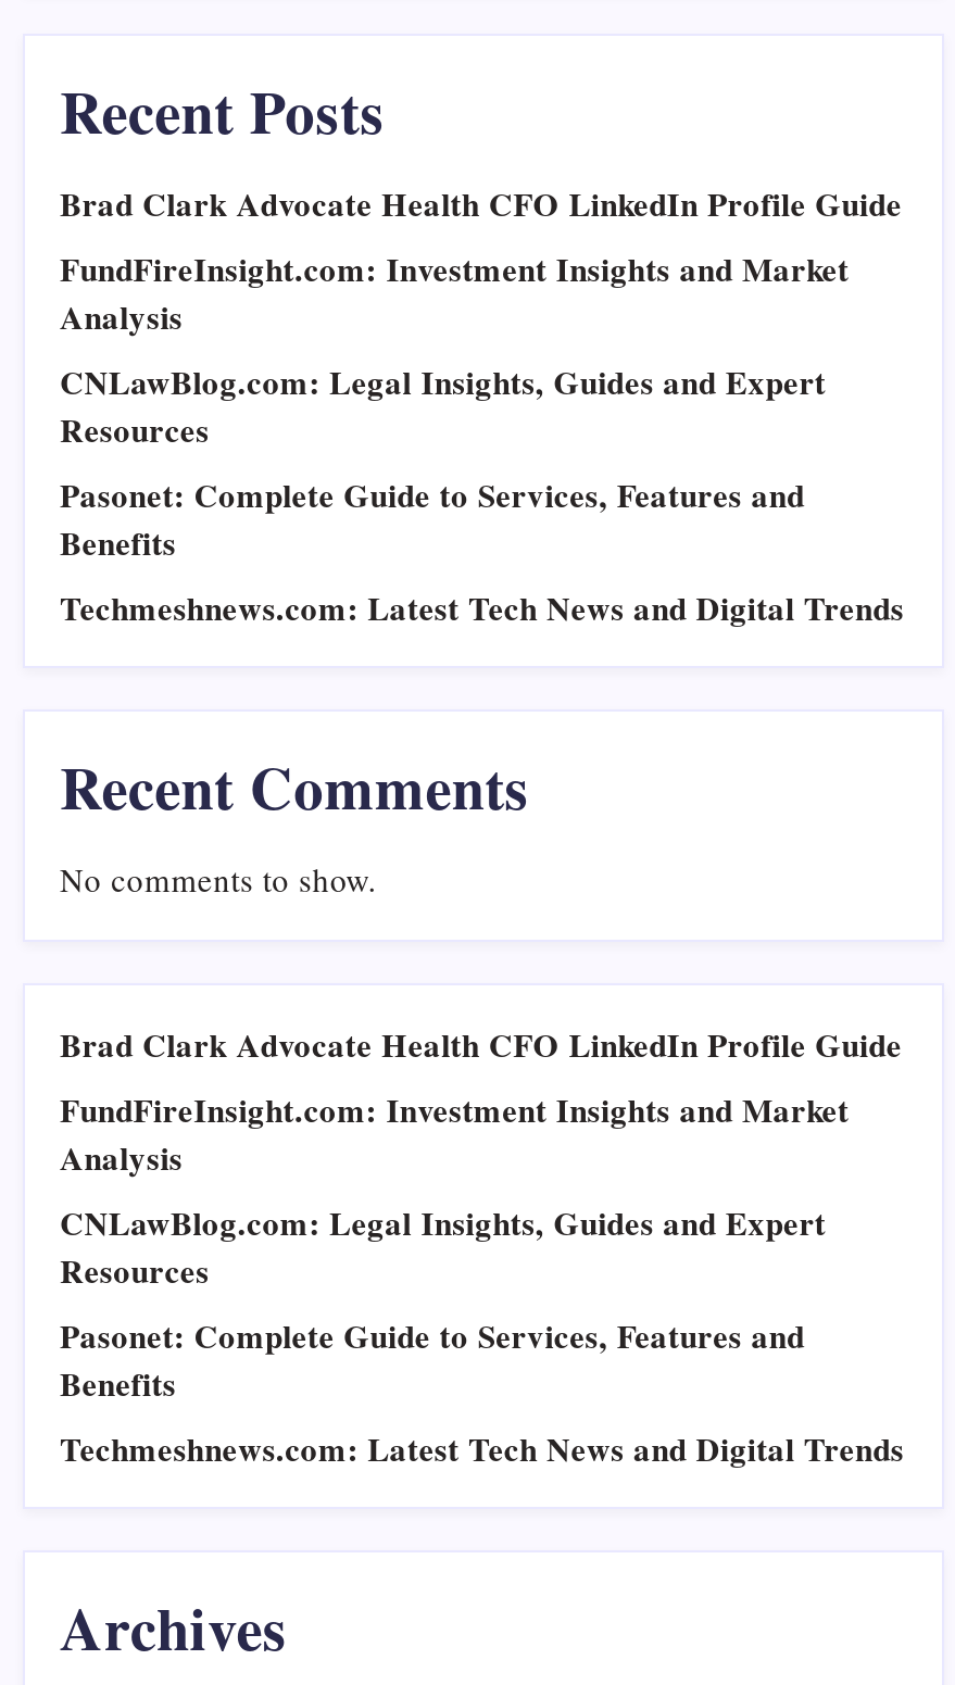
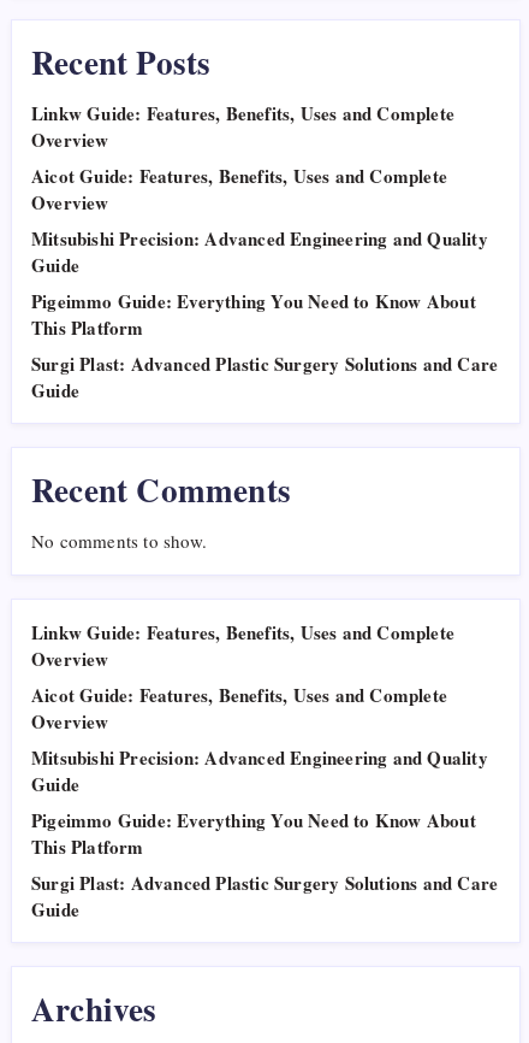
[60,179,904,631] Brad Clark Advocate Health CFO LinkedIn Profile Guide | FundFireInsight.com: Investment Insights and Market | Analysis | CNLawBlog.com: Legal Insights, Guides and Expert | Resources | Pasonet: Complete Guide to Services, Features and | Benefits | Techmeshnews.com: Latest Tech News and Digital Trends -> [31,100,498,403] Linkw Guide: Features, Benefits, Uses and Complete | Overview | Aicot Guide: Features, Benefits, Uses and Complete | Overview | Mitsubishi Precision: Advanced Engineering and Quality | Guide | Pigeimmo Guide: Everything You Need to Know About | This Platform | Surgi Plast: Advanced Plastic Surgery Solutions and Care | Guide
[60,1021,904,1473] Brad Clark Advocate Health CFO LinkedIn Profile Guide | FundFireInsight.com: Investment Insights and Market | Analysis | CNLawBlog.com: Legal Insights, Guides and Expert | Resources | Pasonet: Complete Guide to Services, Features and | Benefits | Techmeshnews.com: Latest Tech News and Digital Trends -> [31,619,498,923] Linkw Guide: Features, Benefits, Uses and Complete | Overview | Aicot Guide: Features, Benefits, Uses and Complete | Overview | Mitsubishi Precision: Advanced Engineering and Quality | Guide | Pigeimmo Guide: Everything You Need to Know About | This Platform | Surgi Plast: Advanced Plastic Surgery Solutions and Care | Guide

